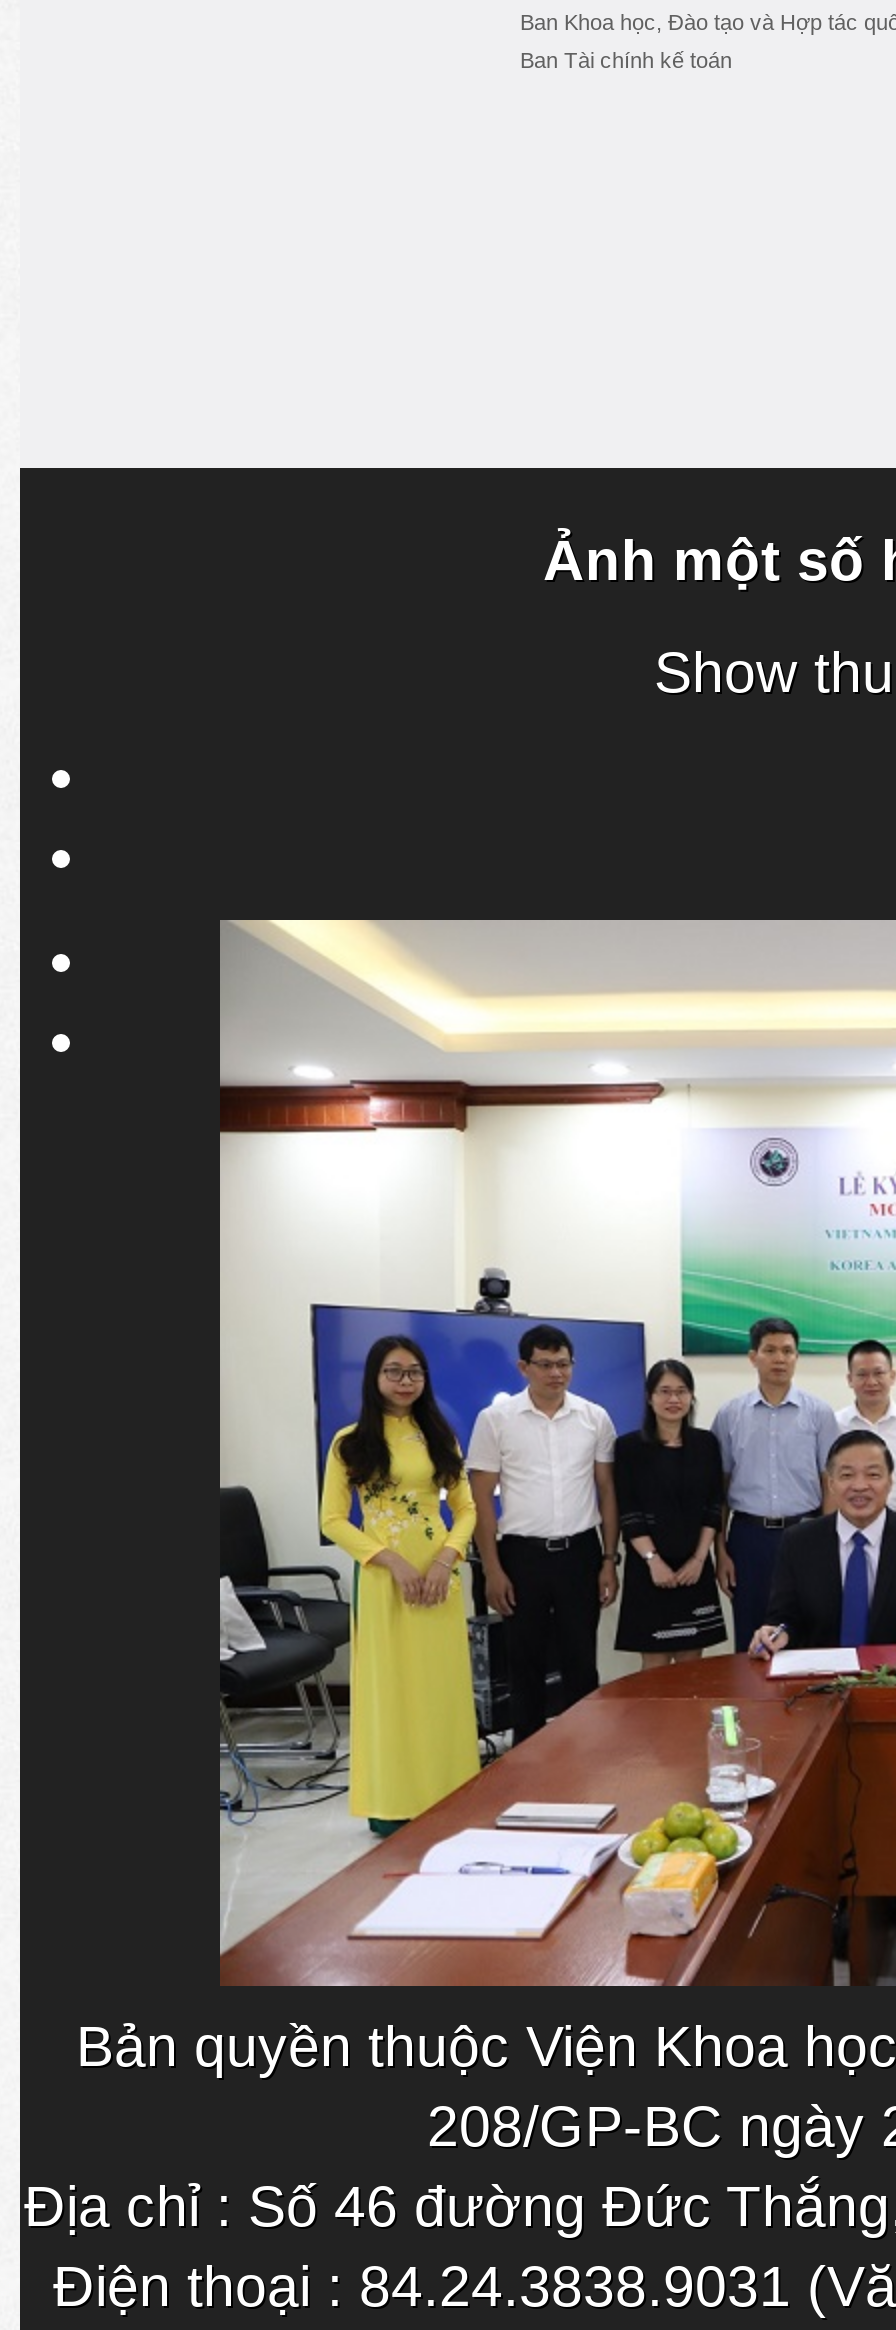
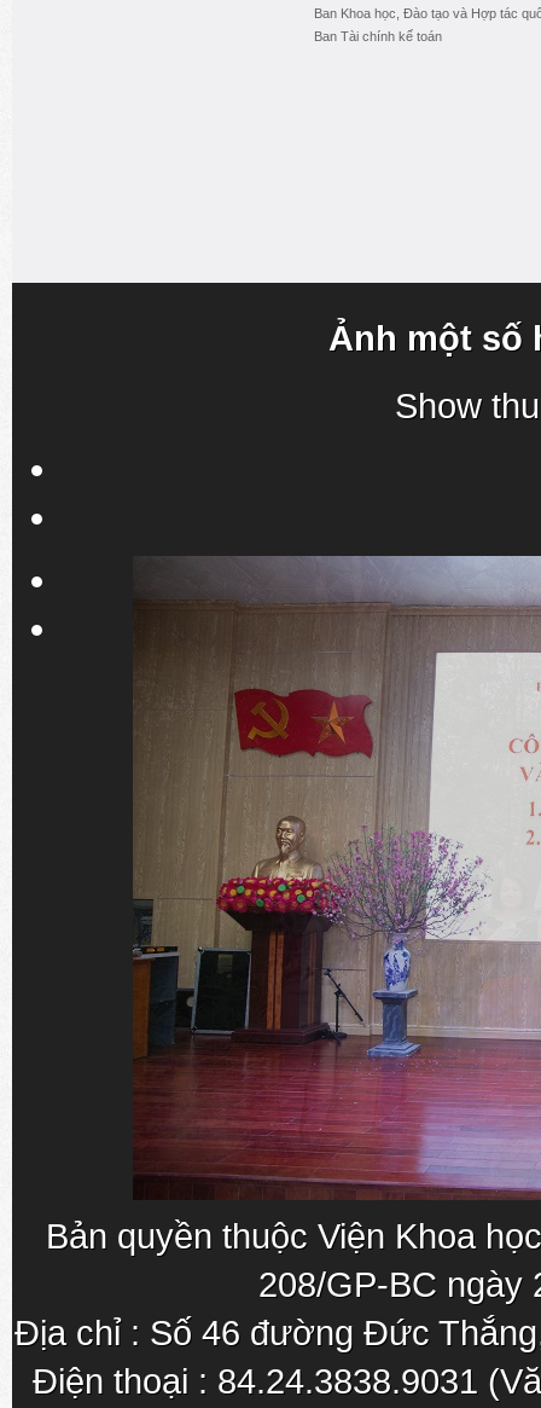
[218,918,890,1988] [image] -> [133,556,537,1200] [image]

